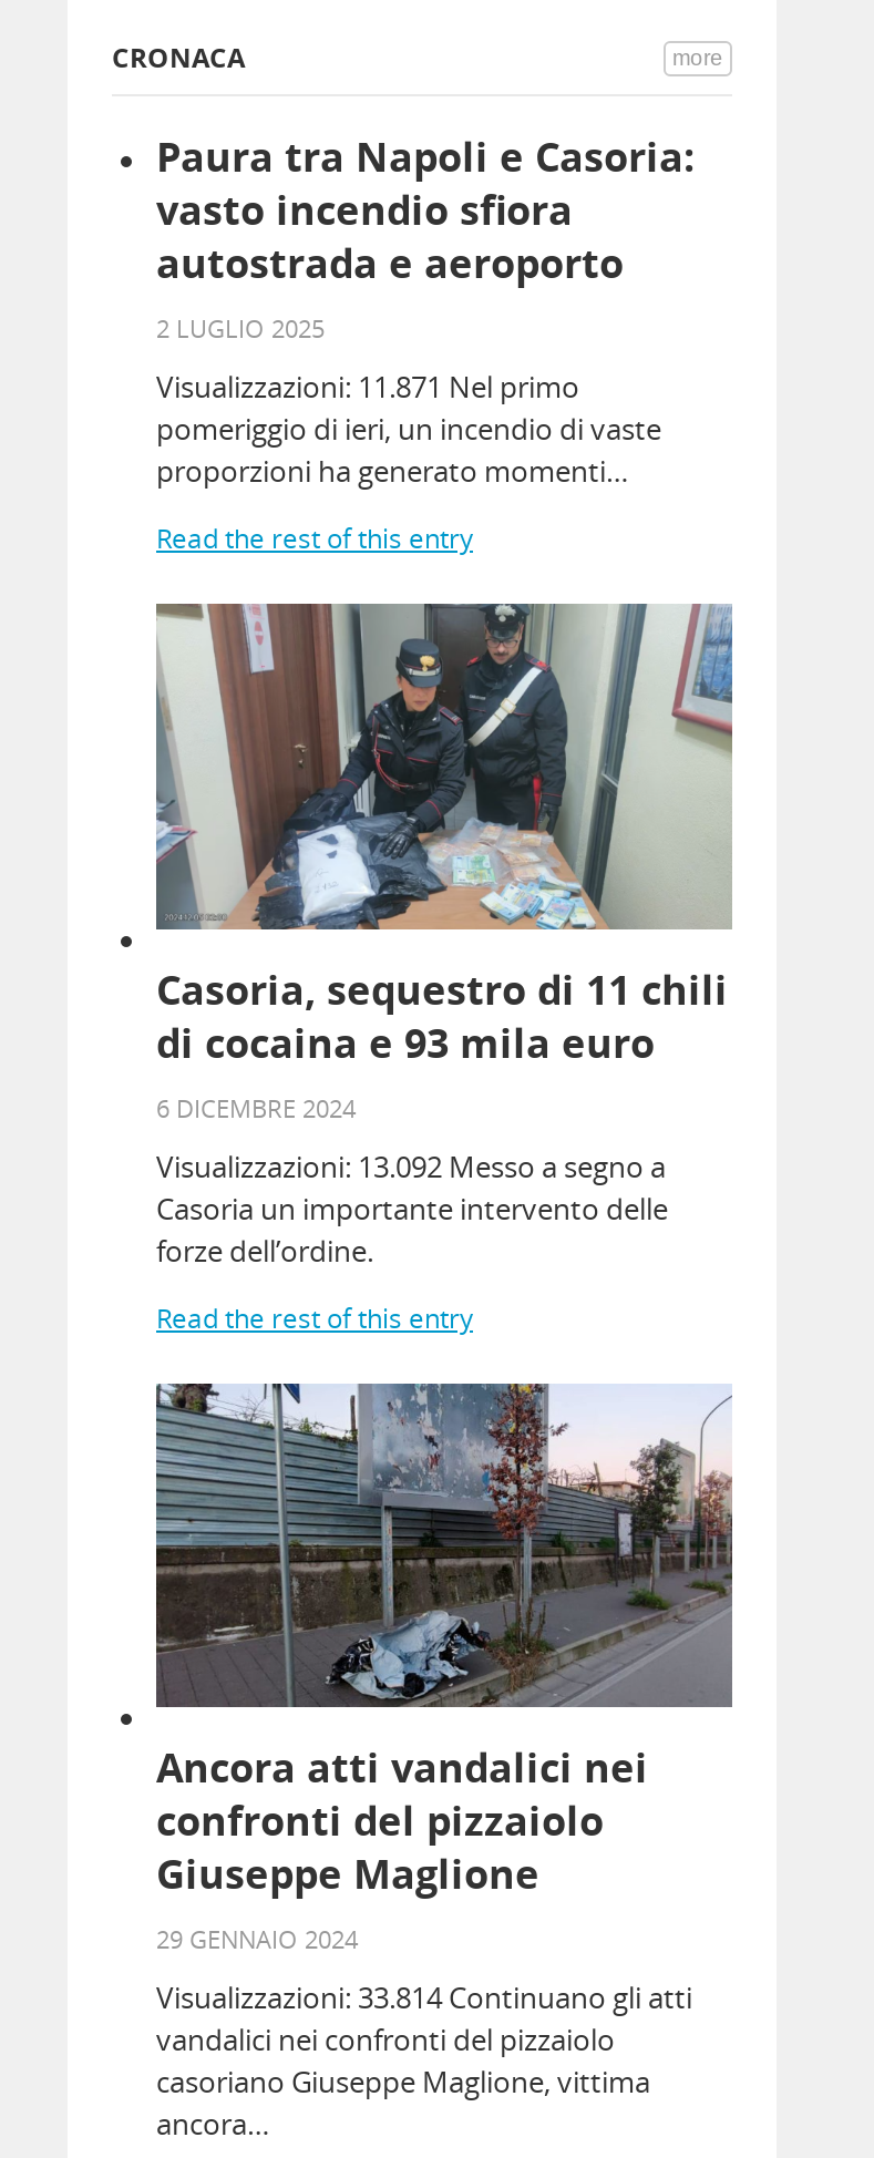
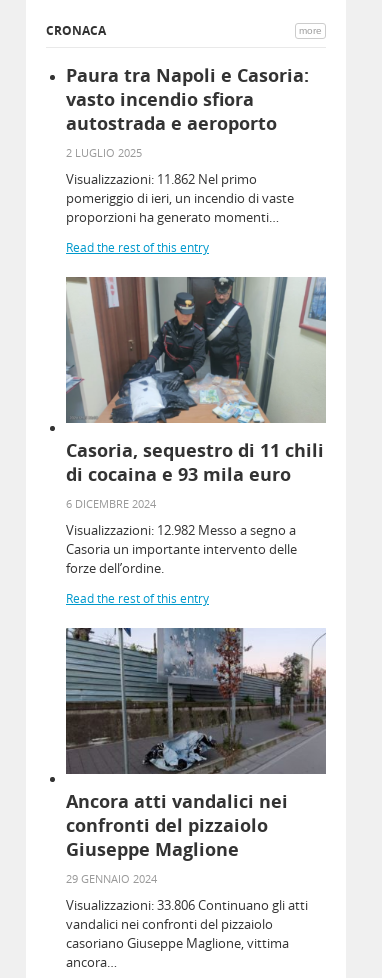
[156,367,579,407] Visualizzazioni: 11.871 Nel primo -> [66,170,257,188] Visualizzazioni: 11.862 Nel primo
[156,1146,666,1186] Visualizzazioni: 13.092 Messo a segno a -> [66,521,296,539] Visualizzazioni: 12.982 Messo a segno a
[156,1978,692,2018] Visualizzazioni: 33.814 Continuano gli atti -> [66,896,308,914] Visualizzazioni: 33.806 Continuano gli atti

